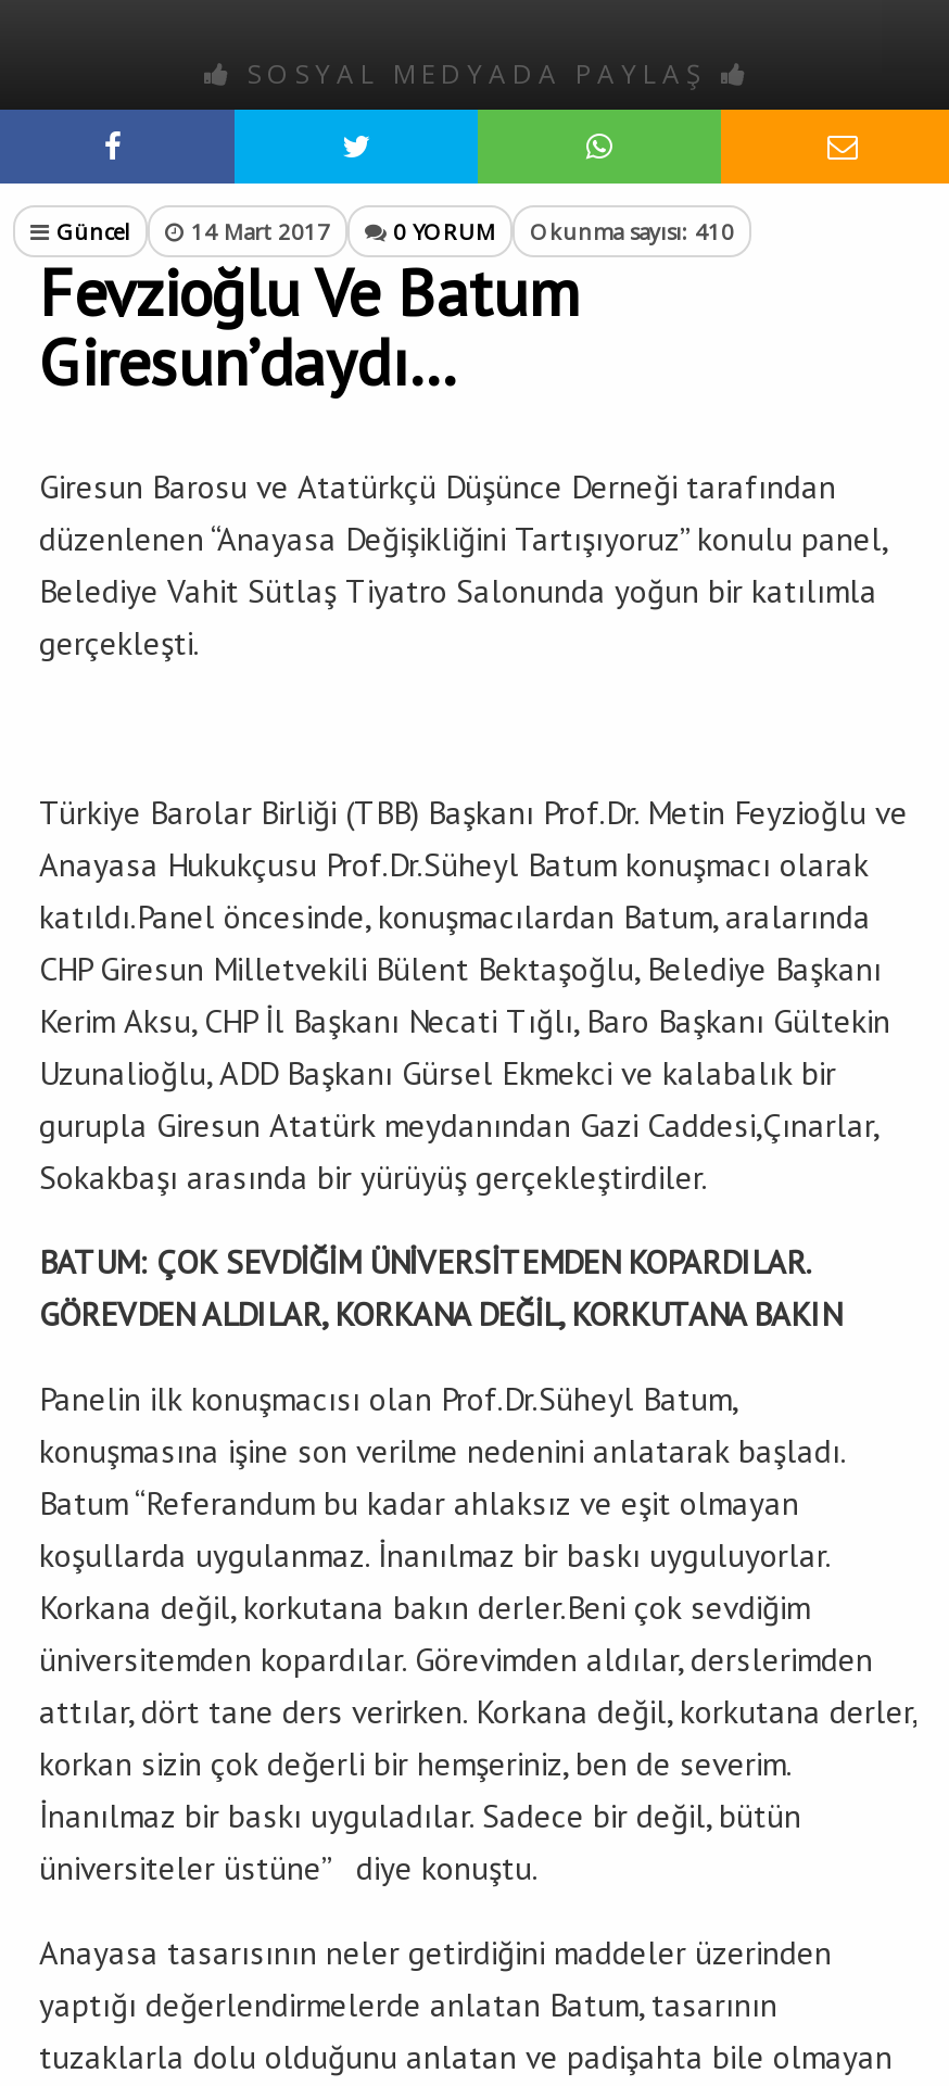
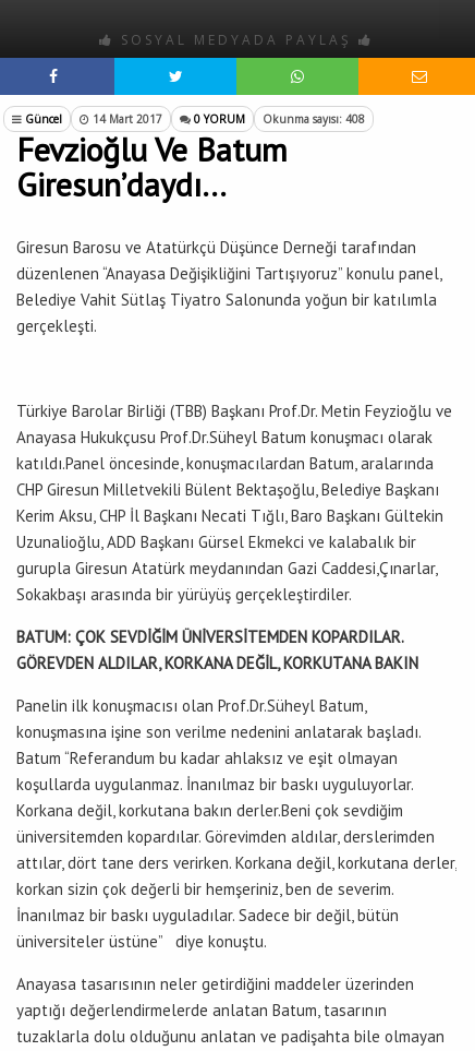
[530,216,734,246] Okunma sayısı: 410 -> [263,111,365,127] Okunma sayısı: 408

